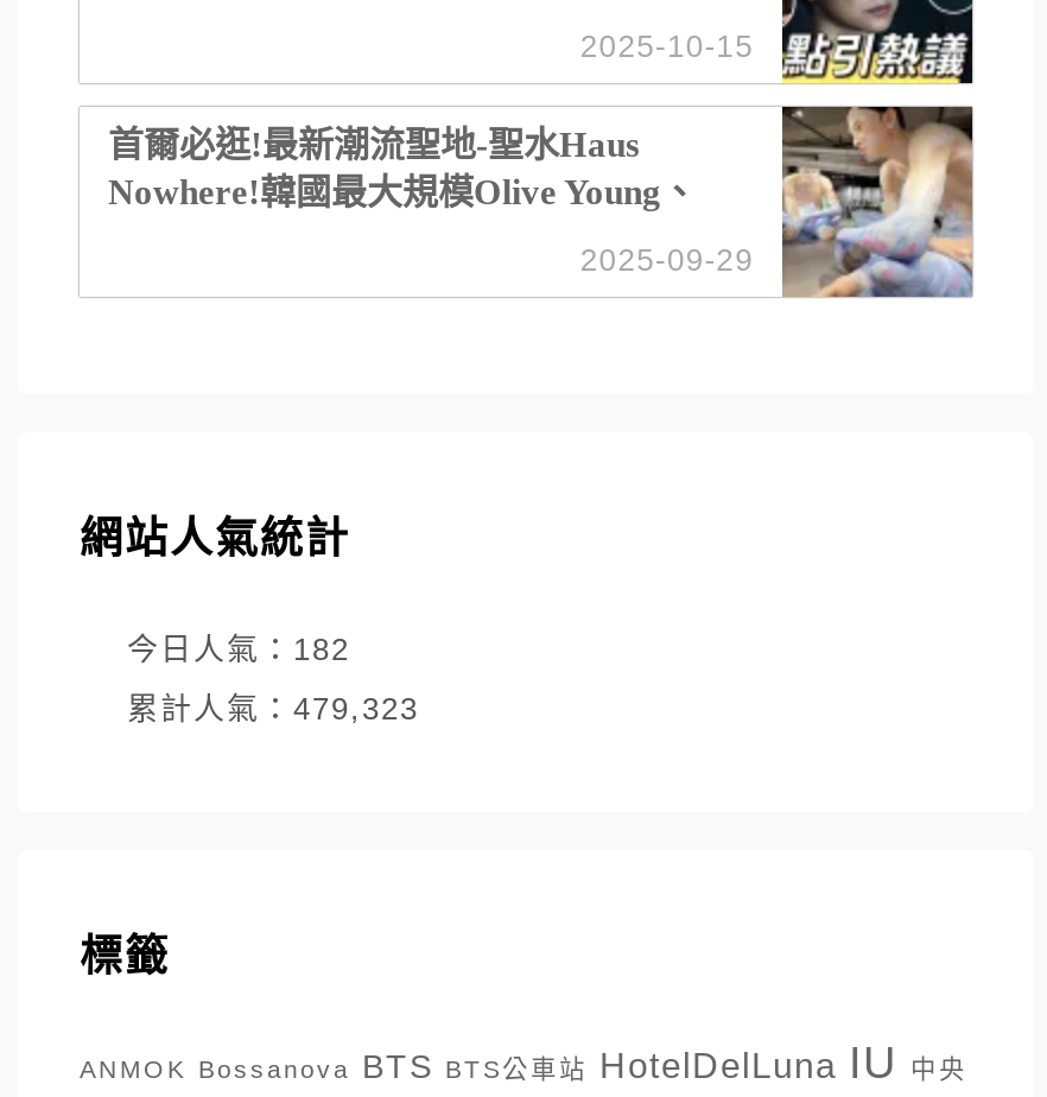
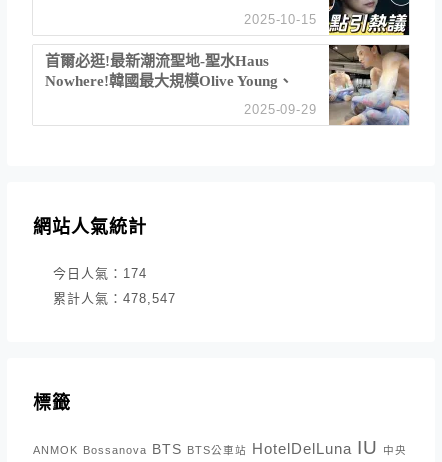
[127,631,350,667] 今日人氣：182 -> [53,266,147,281] 今日人氣：174
[127,691,419,726] 累計人氣：479,323 -> [53,291,176,306] 累計人氣：478,547

